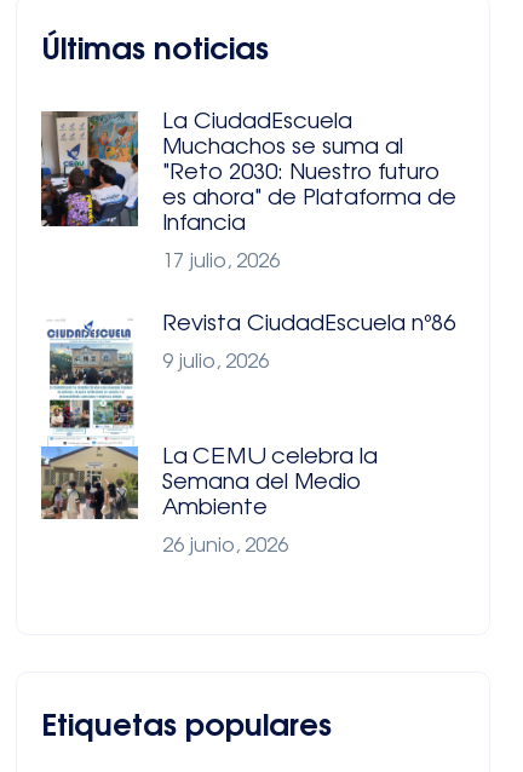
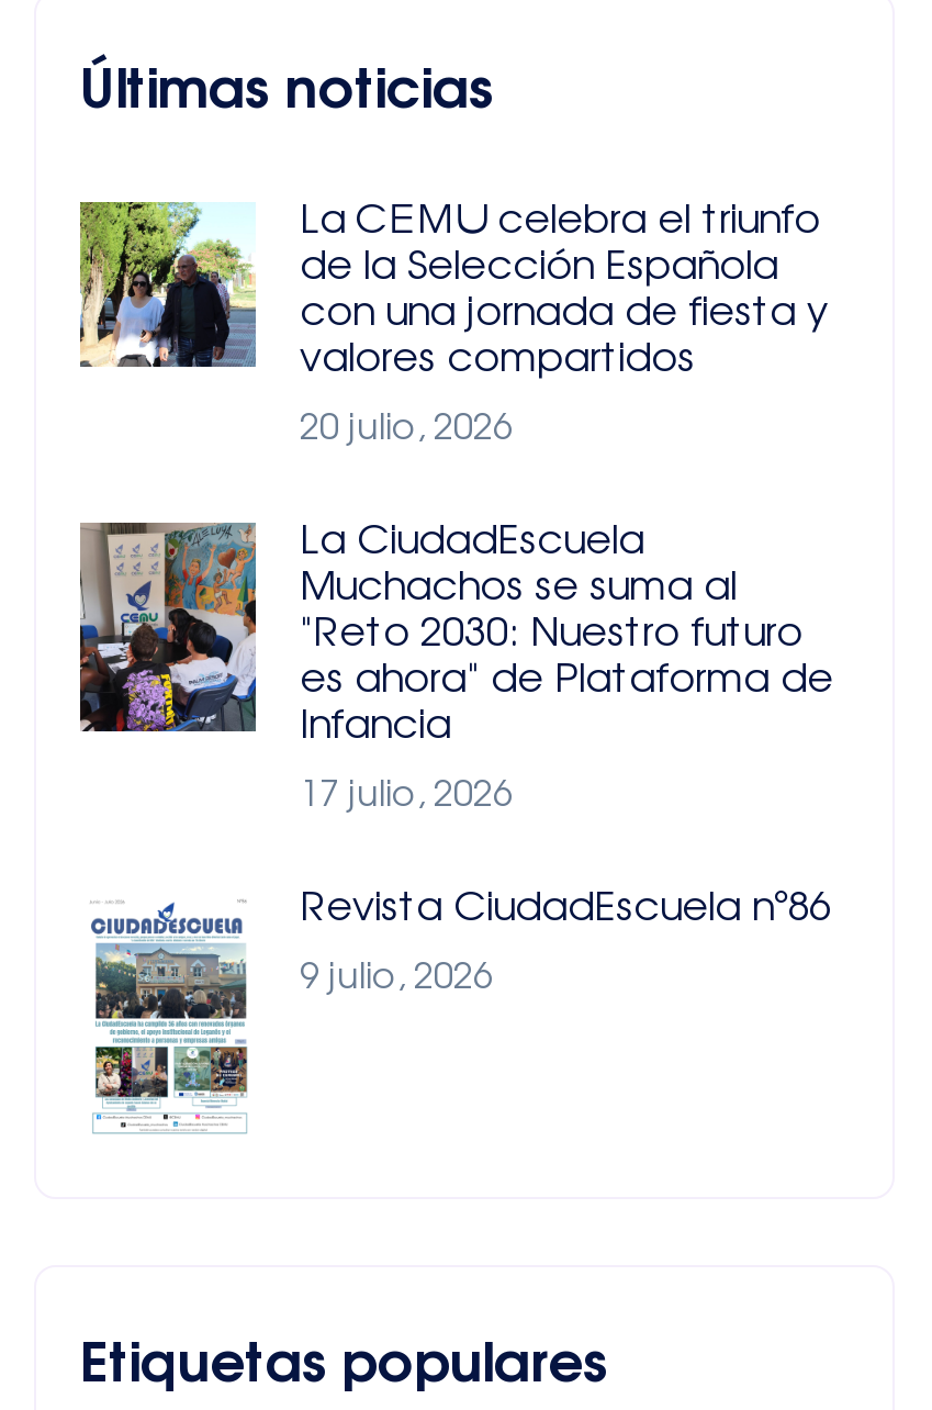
none -> [78,200,829,447] [image] | La CEMU celebra el triunfo | de la Selección Española | con una jornada de fiesta y | valores compartidos | 20 julio, 2026
moved [39,110,456,372] -> [76,521,833,996]: [image] | La CiudadEscuela | Muchachos se suma al | ... | Revista CiudadEscuela nº86 | 9 julio, 2026
moved [47,323,134,447] -> [91,907,249,1131]: [image]
[40,445,378,556] [image] | La CEMU celebra la | Semana del Medio | Ambiente | 26 junio, 2026 -> none

